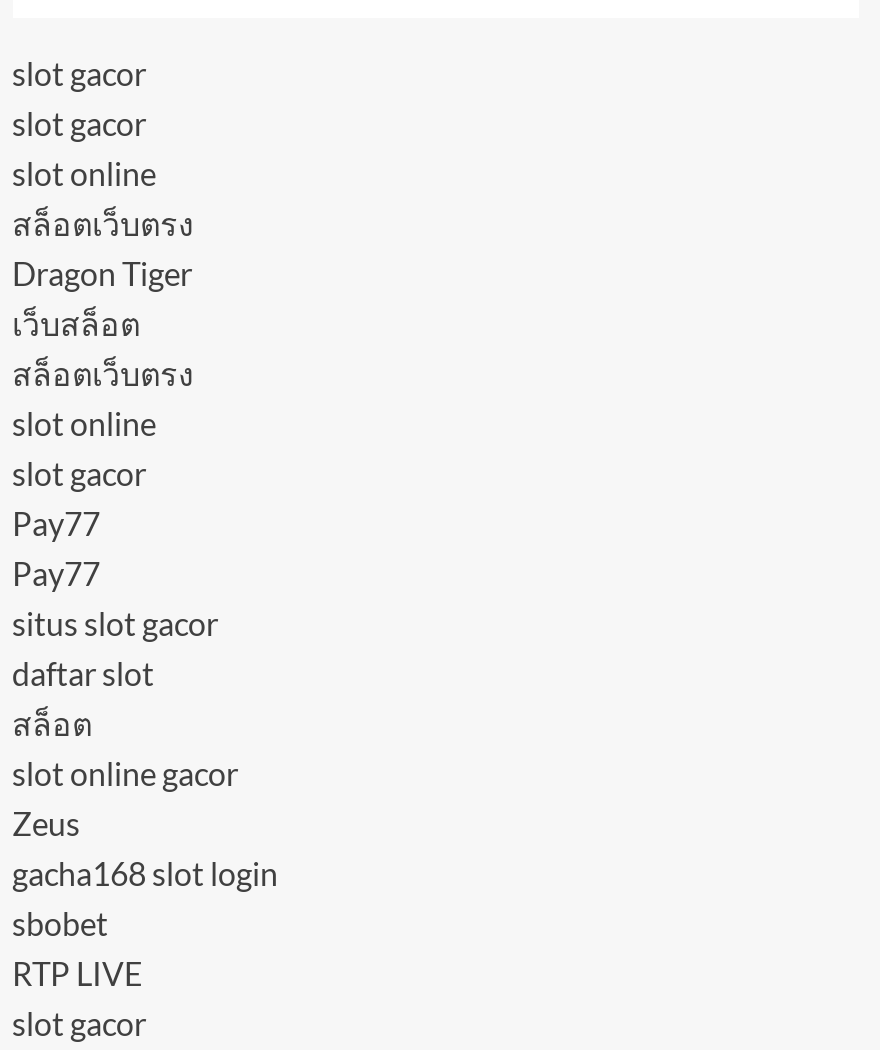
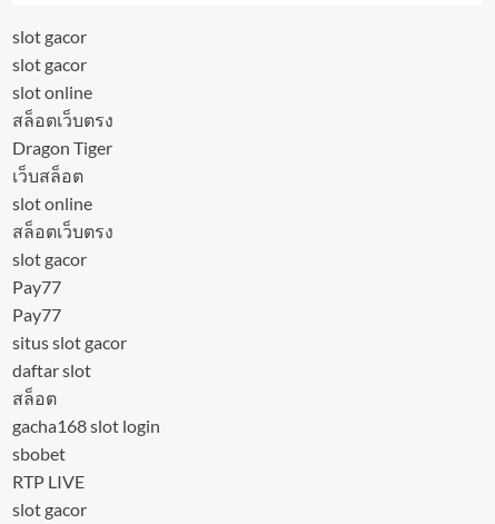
[12,355,194,393] สล็อตเว็บตรง -> none
none -> [12,221,113,242] สล็อตเว็บตรง
[12,755,238,843] slot online gacor | Zeus -> none

